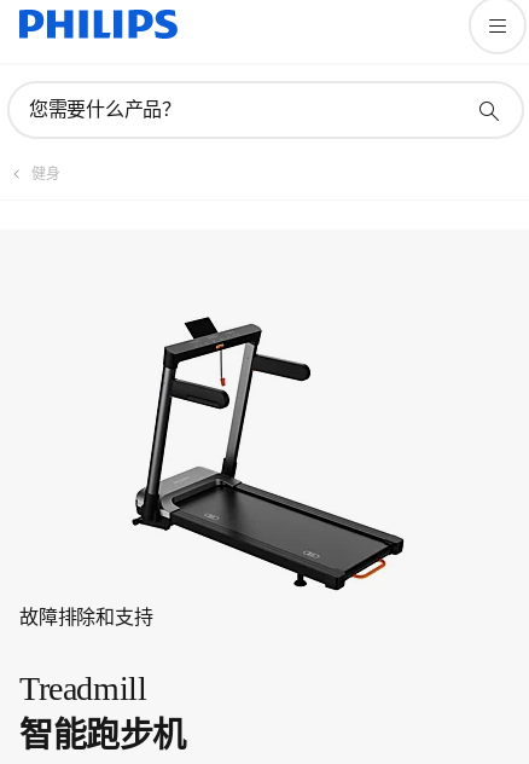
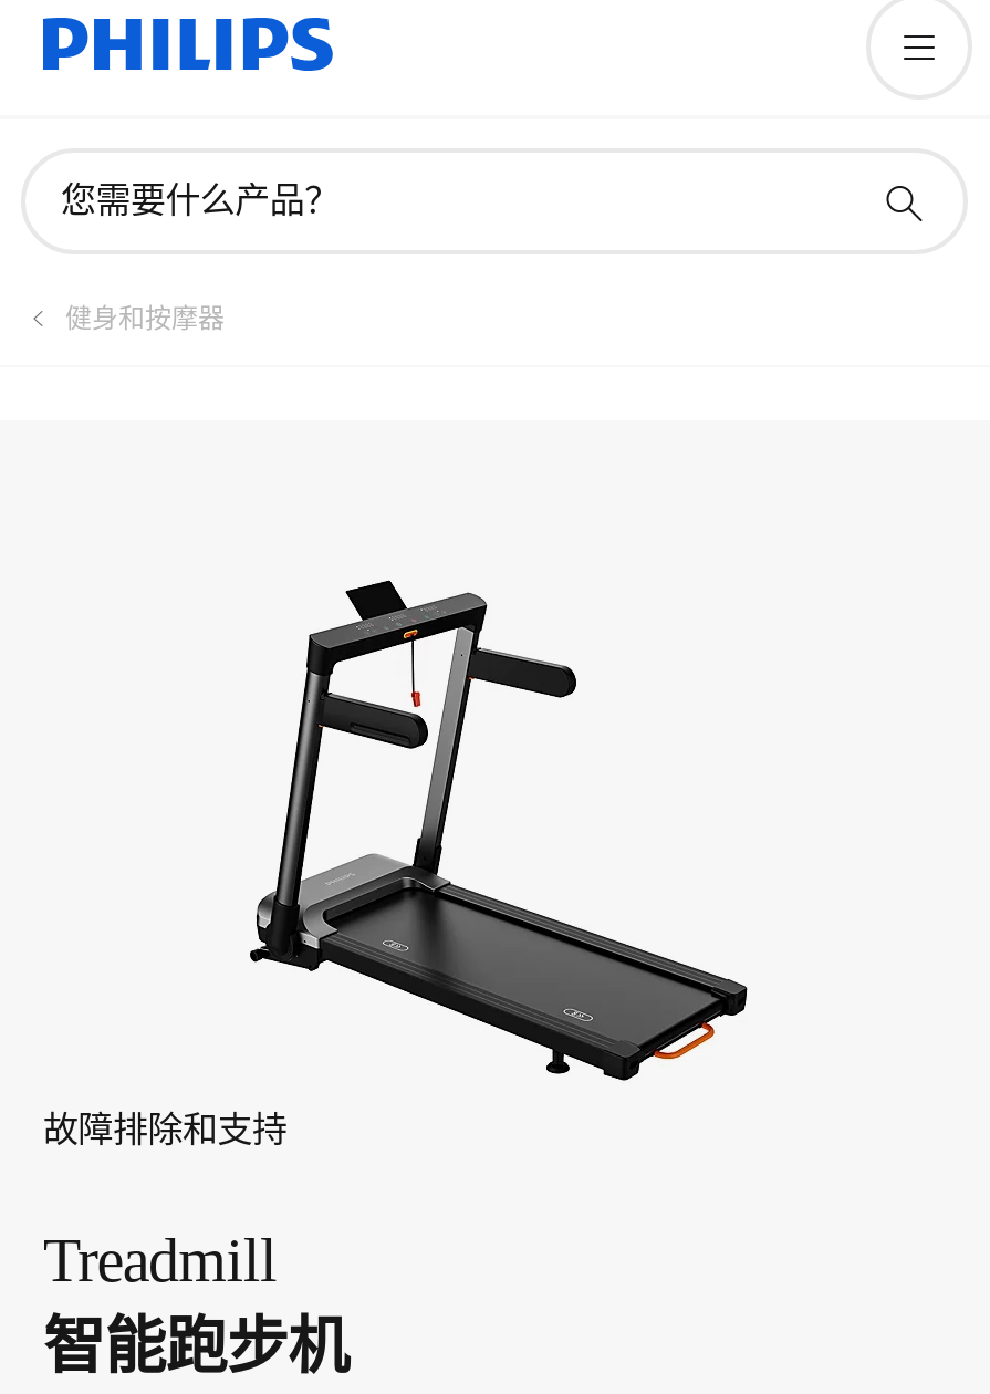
[31,166,60,183] 健身 -> [65,303,225,334] 健身和按摩器

